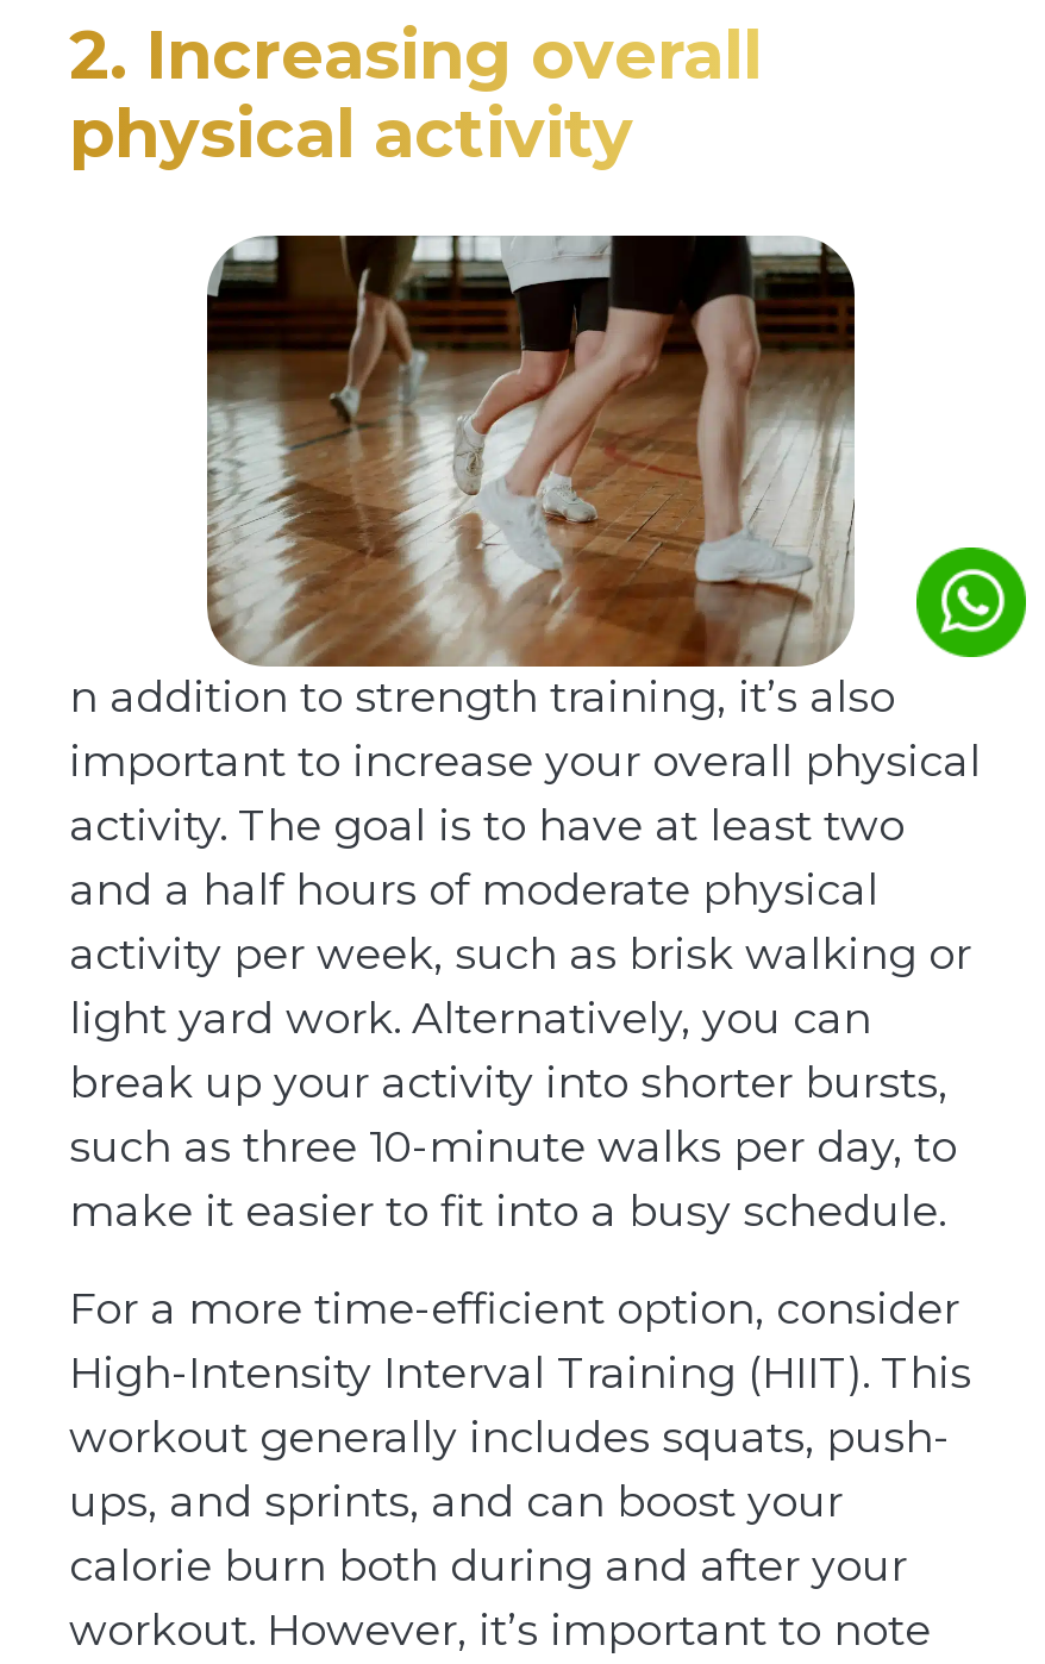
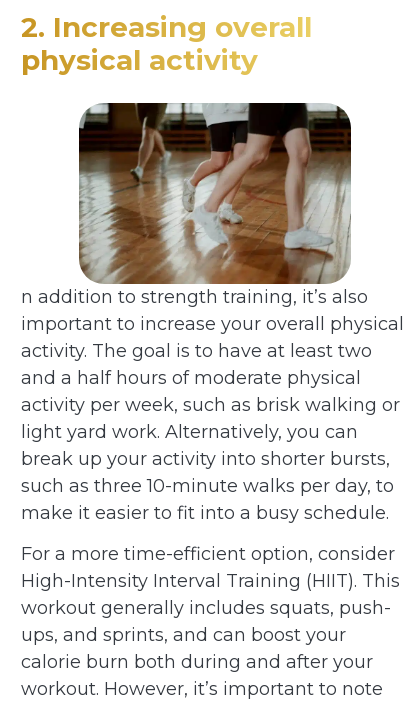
[914,545,1028,659] [image] -> none

